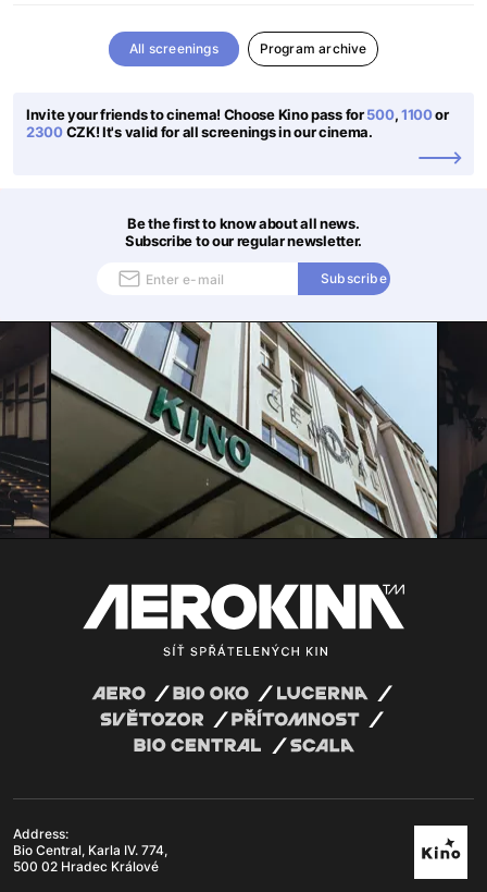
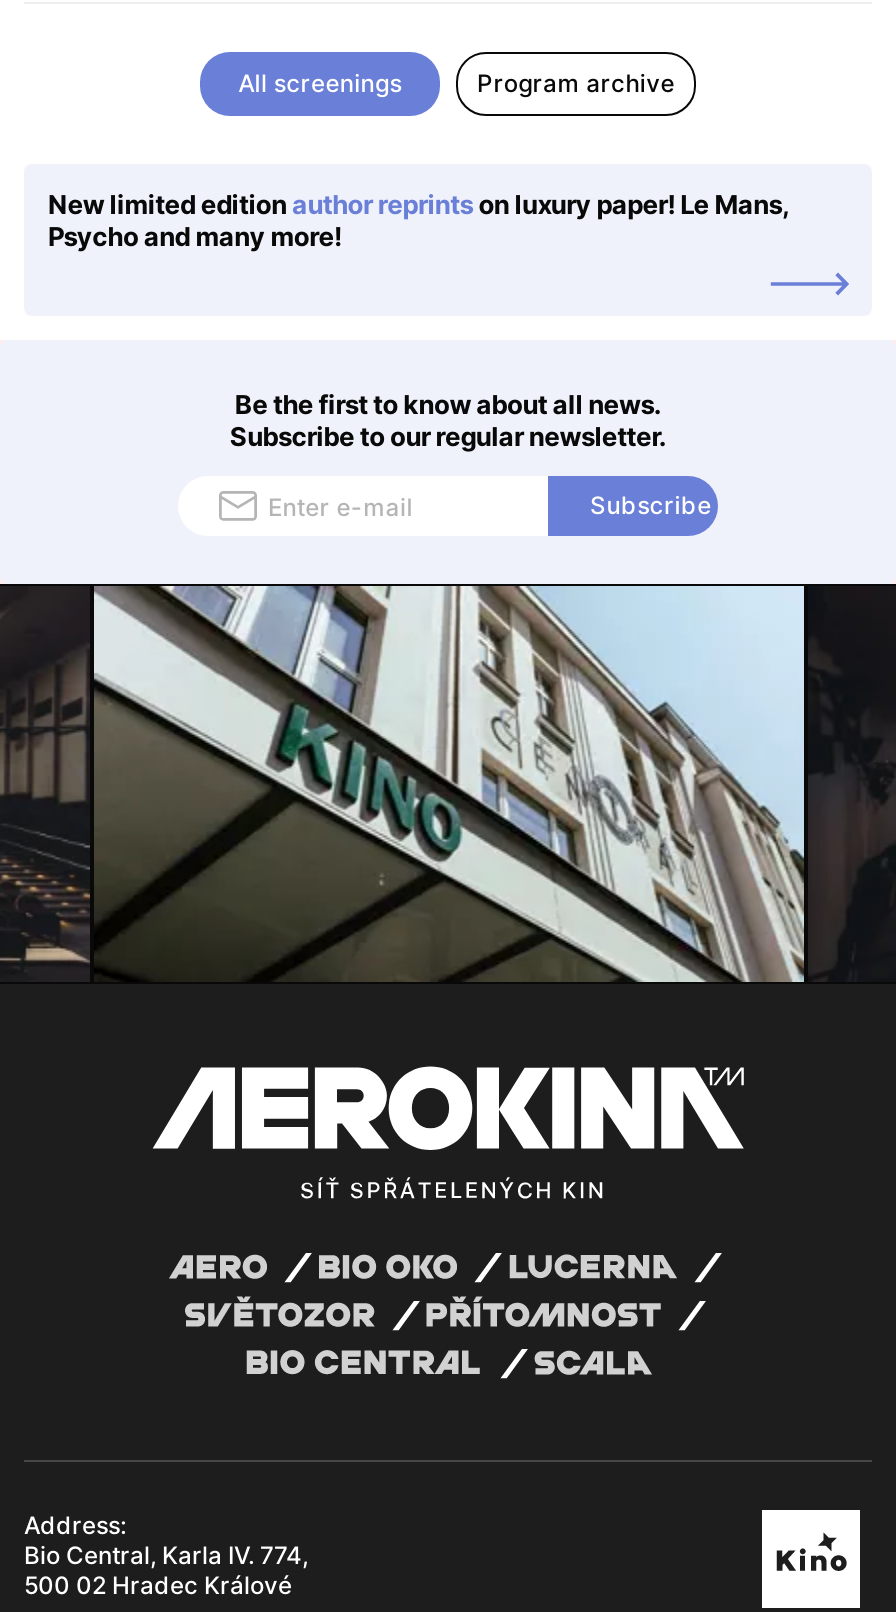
[26,106,449,140] Invite your friends to cinema! Choose Kino pass for 500, 1100 or | 2300 CZK! It's valid for all screenings in our cinema. -> [48,188,789,252] New limited edition author reprints on luxury paper! Le Mans, | Psycho and many more!

